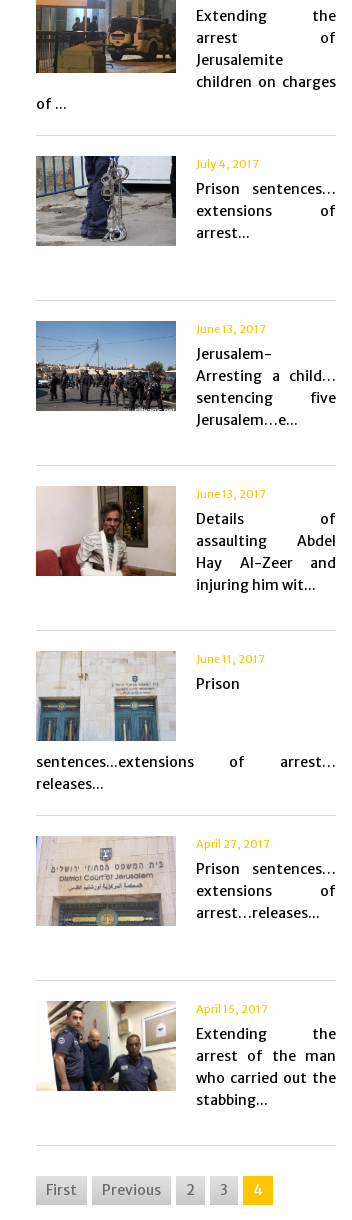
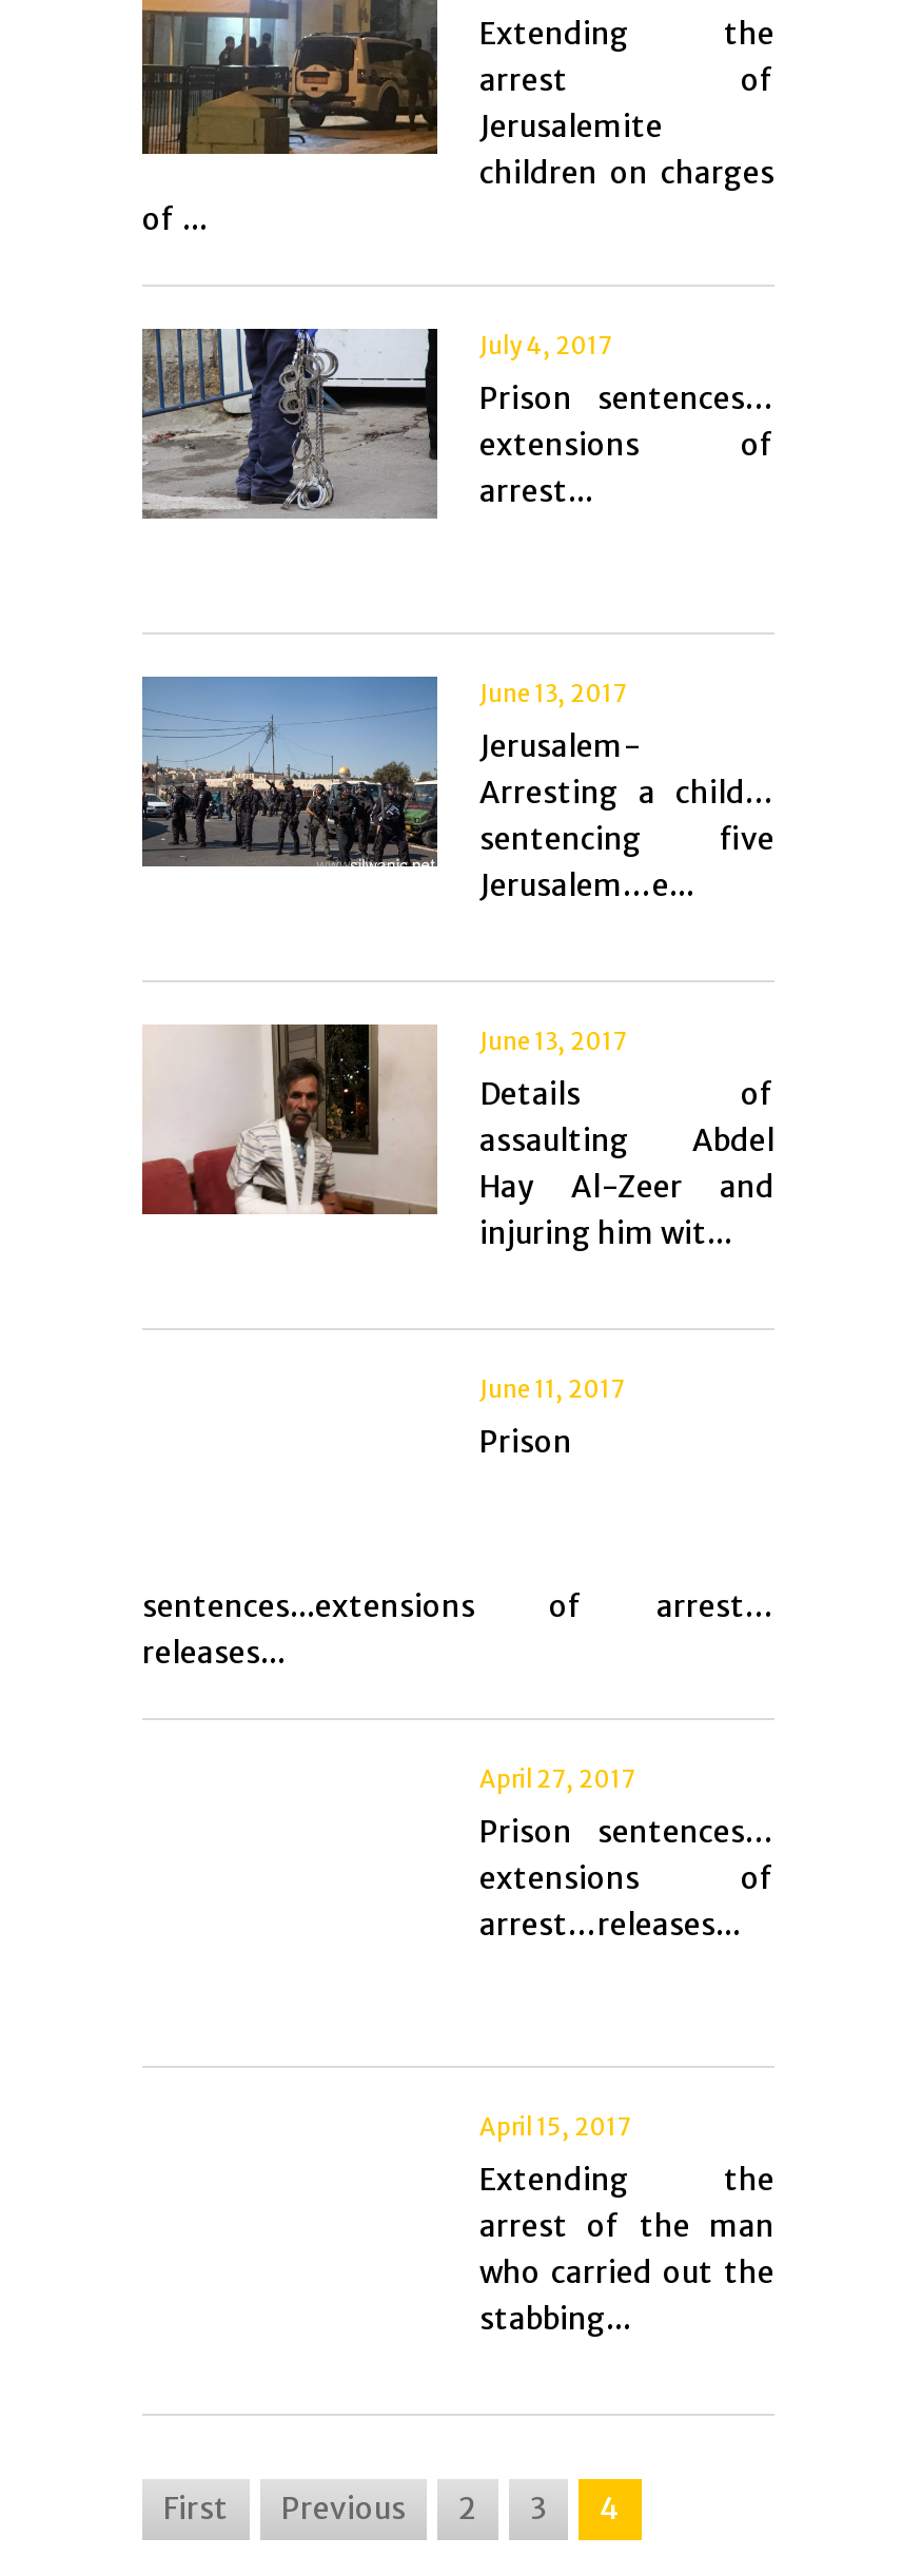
[35,650,176,742] [image] -> none
[35,835,176,927] [image] -> none
[36,1000,177,1092] [image] -> none

